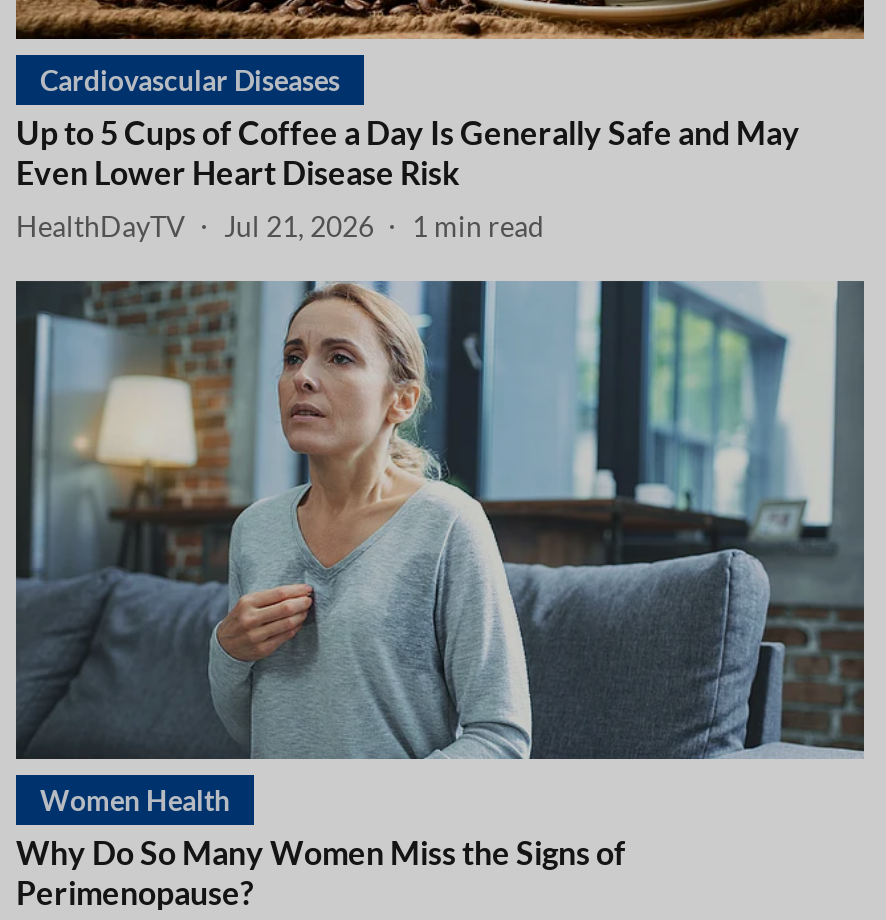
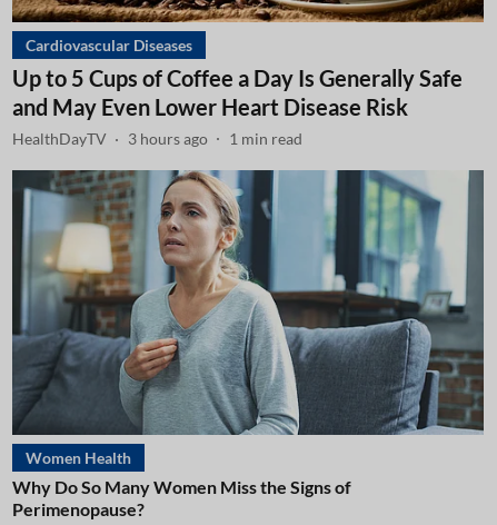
[16,208,544,242] HealthDayTV Jul 21, 2026 1 min read -> [12,129,302,148] HealthDayTV 3 hours ago 1 min read

